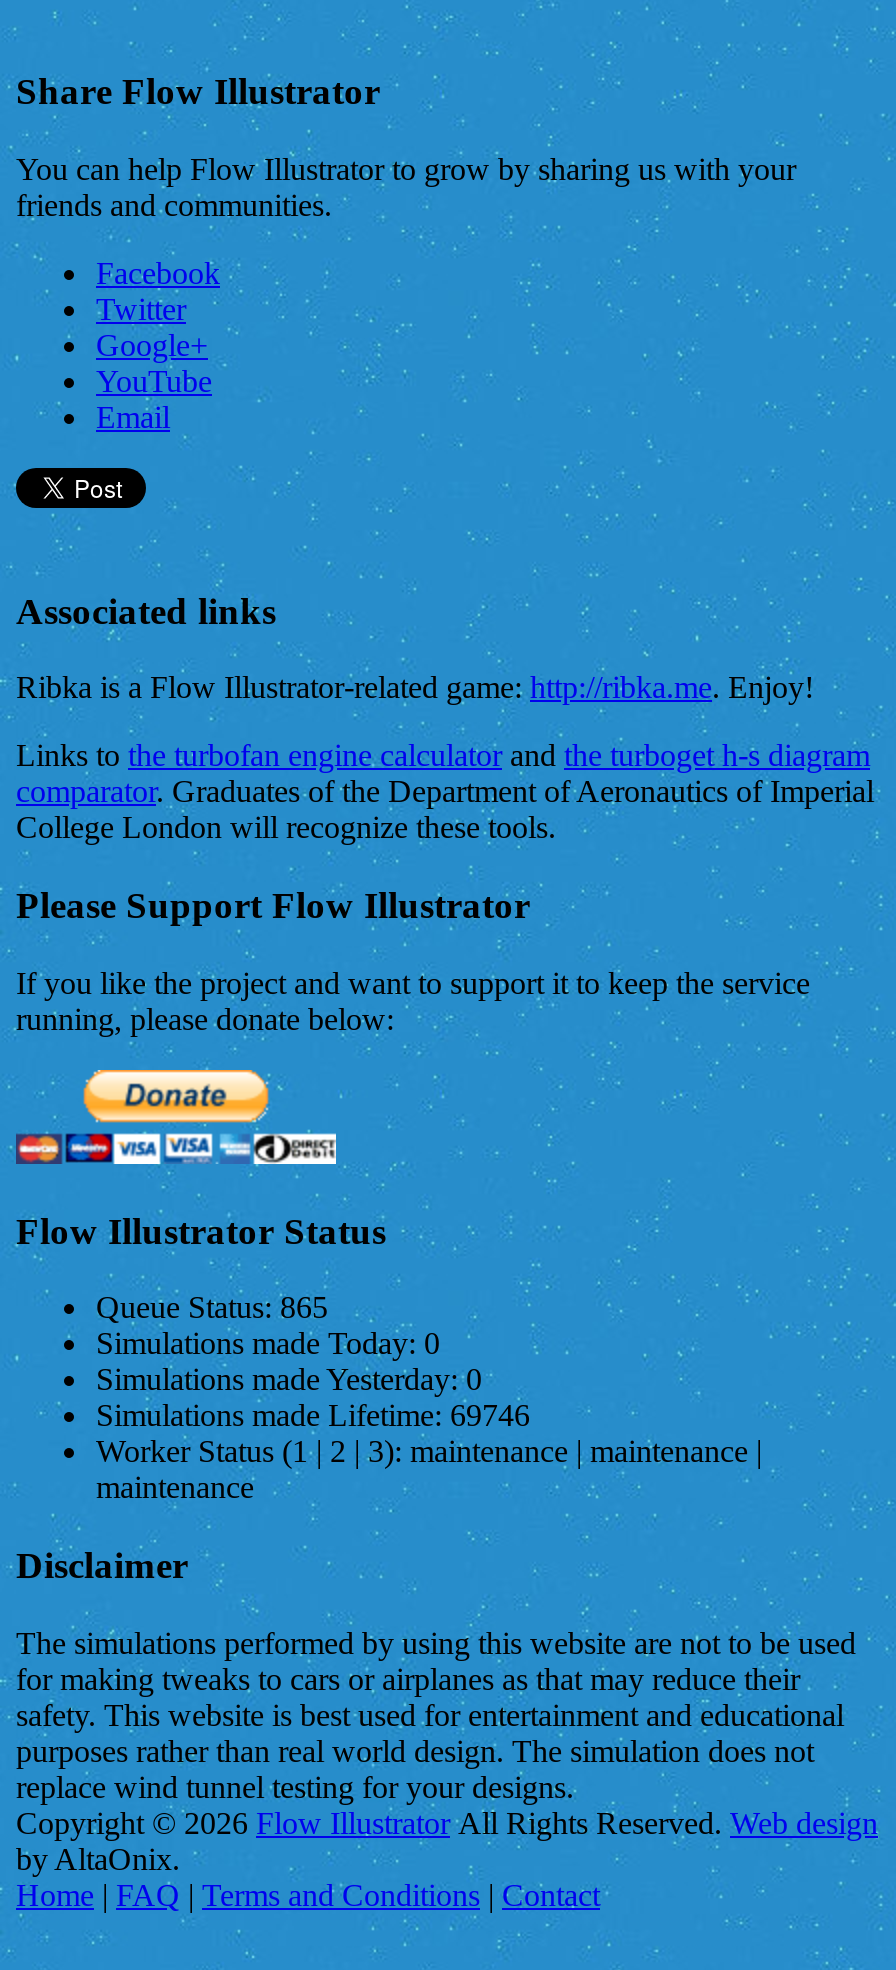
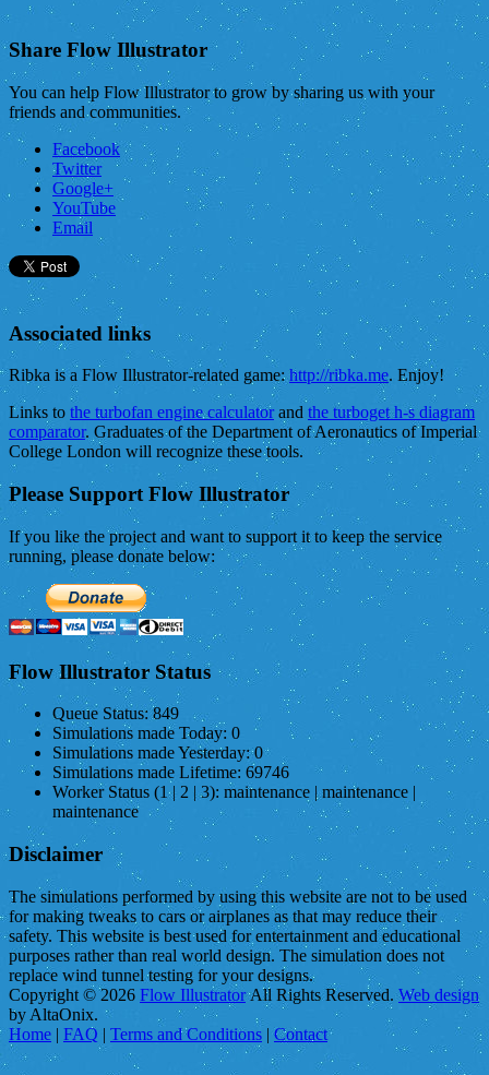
[96,1290,328,1324] Queue Status: 865 -> [52,704,179,723] Queue Status: 849

